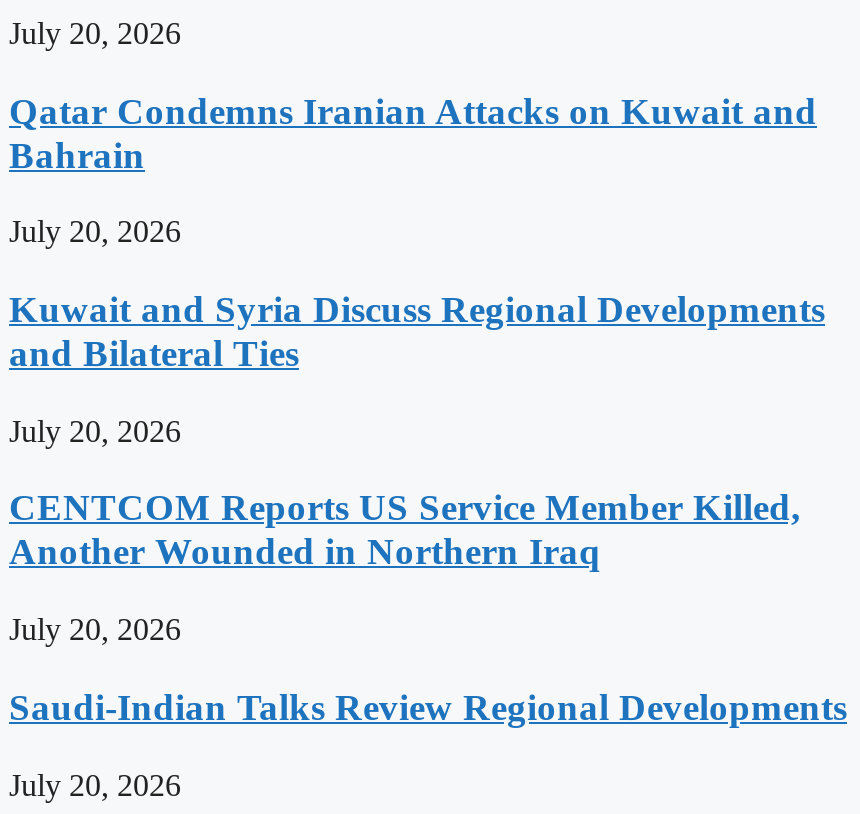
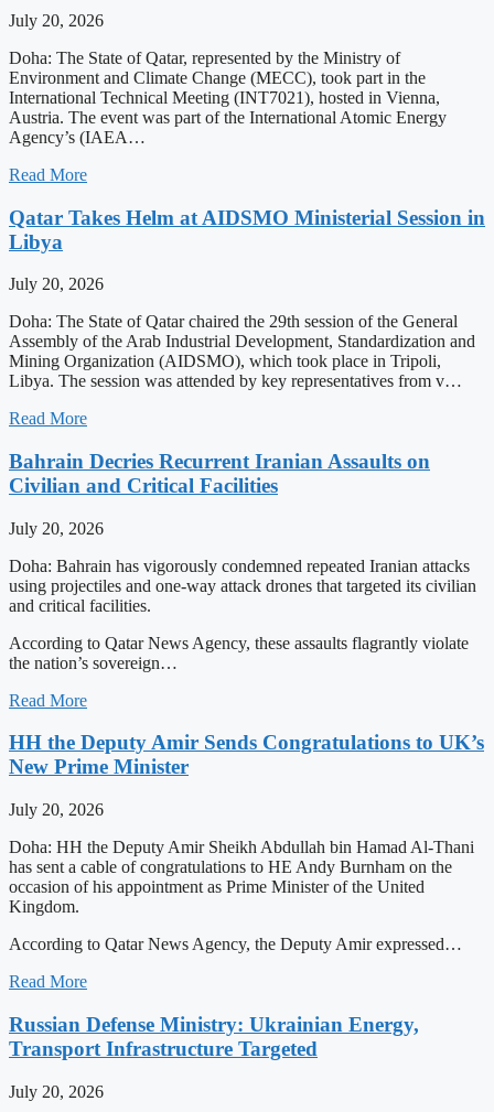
[9,89,817,175] Qatar Condemns Iranian Attacks on Kuwait and | Bahrain -> [9,48,485,253] Doha: The State of Qatar, represented by the Ministry of | Environment and Climate Change (MECC), took part in the | International Technical Meeting (INT7021), hosted in Vienna, | Austria. The event was part of the International Atomic Energy | Agency’s (IAEA… | Read More | Qatar Takes Helm at AIDSMO Ministerial Session in | Libya
[9,288,825,374] Kuwait and Syria Discuss Regional Developments | and Bilateral Ties -> [9,312,475,497] Doha: The State of Qatar chaired the 29th session of the General | Assembly of the Arab Industrial Development, Standardization and | Mining Organization (AIDSMO), which took place in Tripoli, | Libya. The session was attended by key representatives from v… | Read More | Bahrain Decries Recurrent Iranian Assaults on | Civilian and Critical Facilities
[9,487,801,573] CENTCOM Reports US Service Member Killed, | Another Wounded in Northern Iraq -> [9,556,484,779] Doha: Bahrain has vigorously condemned repeated Iranian attacks | using projectiles and one-way attack drones that targeted its civilian | and critical facilities. | According to Qatar News Agency, these assaults flagrantly violate | the nation’s sovereign… | Read More | HH the Deputy Amir Sends Congratulations to UK’s | New Prime Minister
[9,686,847,728] Saudi-Indian Talks Review Regional Developments -> [9,838,474,1060] Doha: HH the Deputy Amir Sheikh Abdullah bin Hamad Al-Thani | has sent a cable of congratulations to HE Andy Burnham on the | occasion of his appointment as Prime Minister of the United | Kingdom. | According to Qatar News Agency, the Deputy Amir expressed… | Read More | Russian Defense Ministry: Ukrainian Energy, | Transport Infrastructure Targeted

